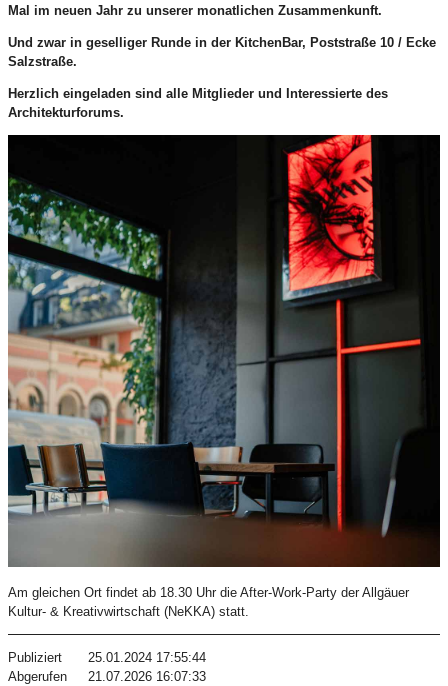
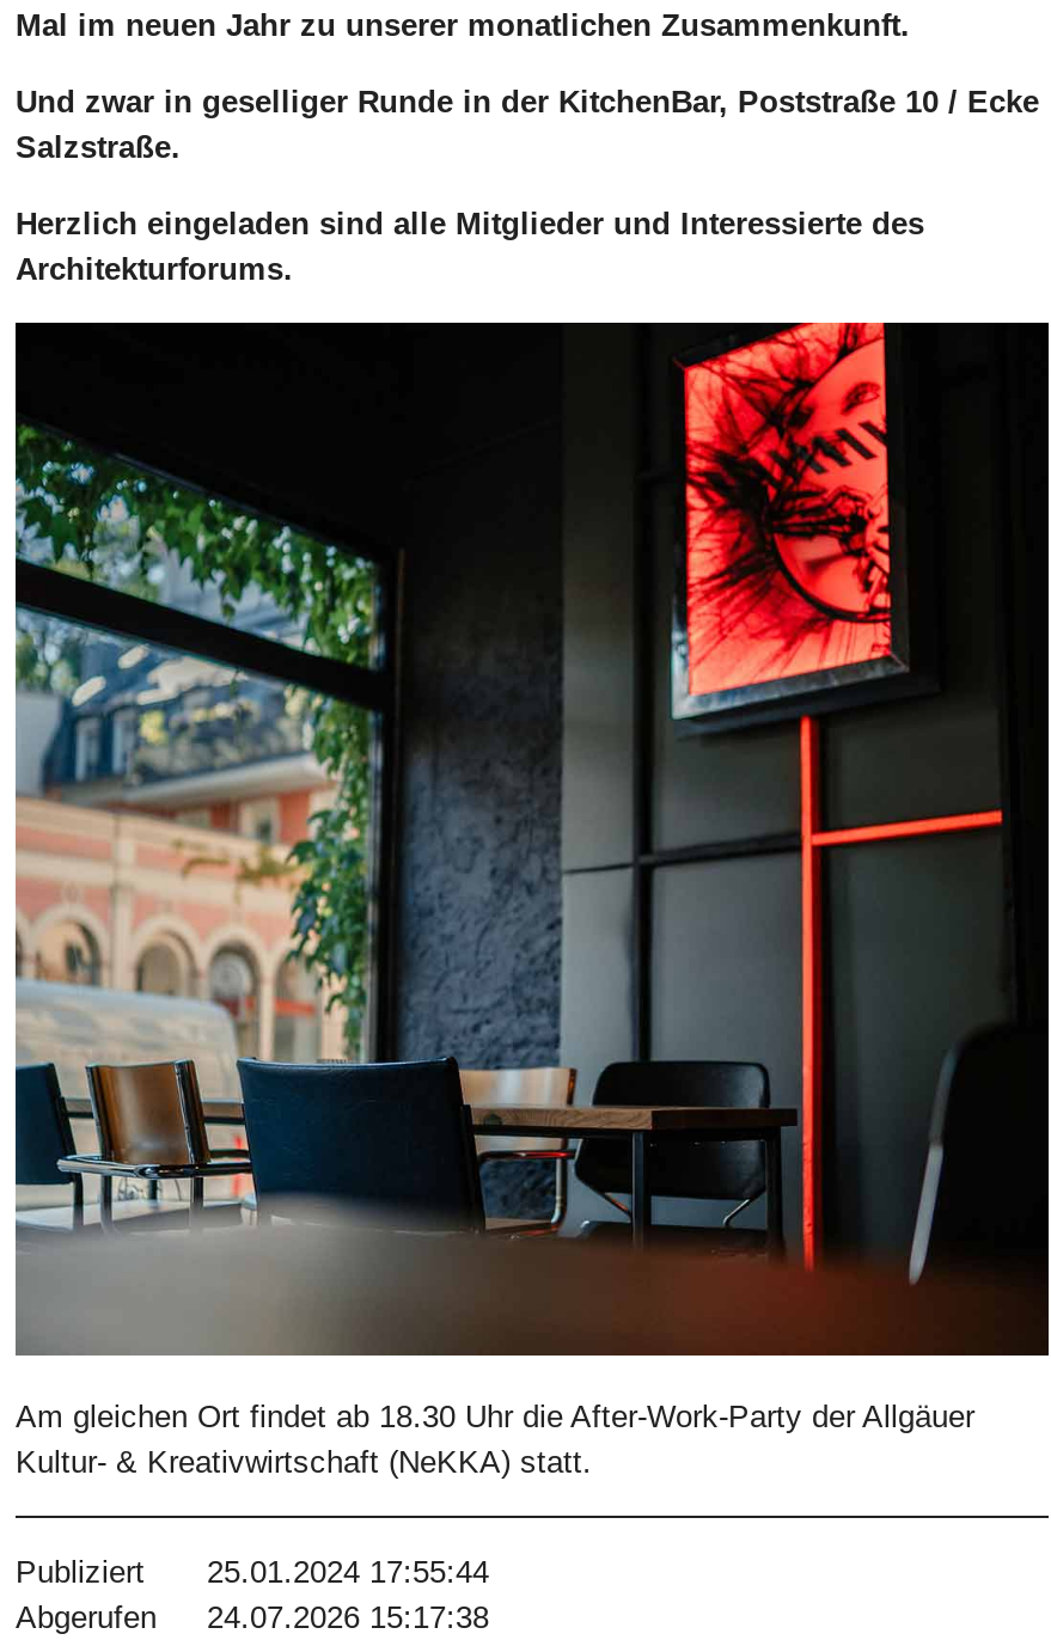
[8,669,206,684] Abgerufen 21.07.2026 16:07:33 -> [16,1599,489,1635] Abgerufen 24.07.2026 15:17:38

